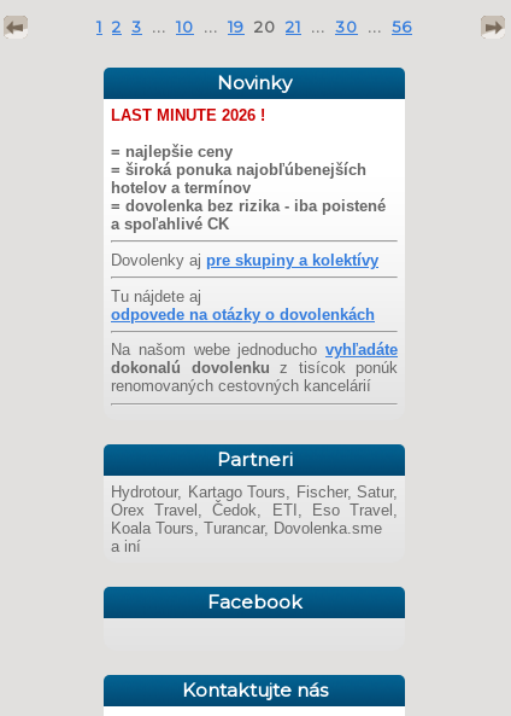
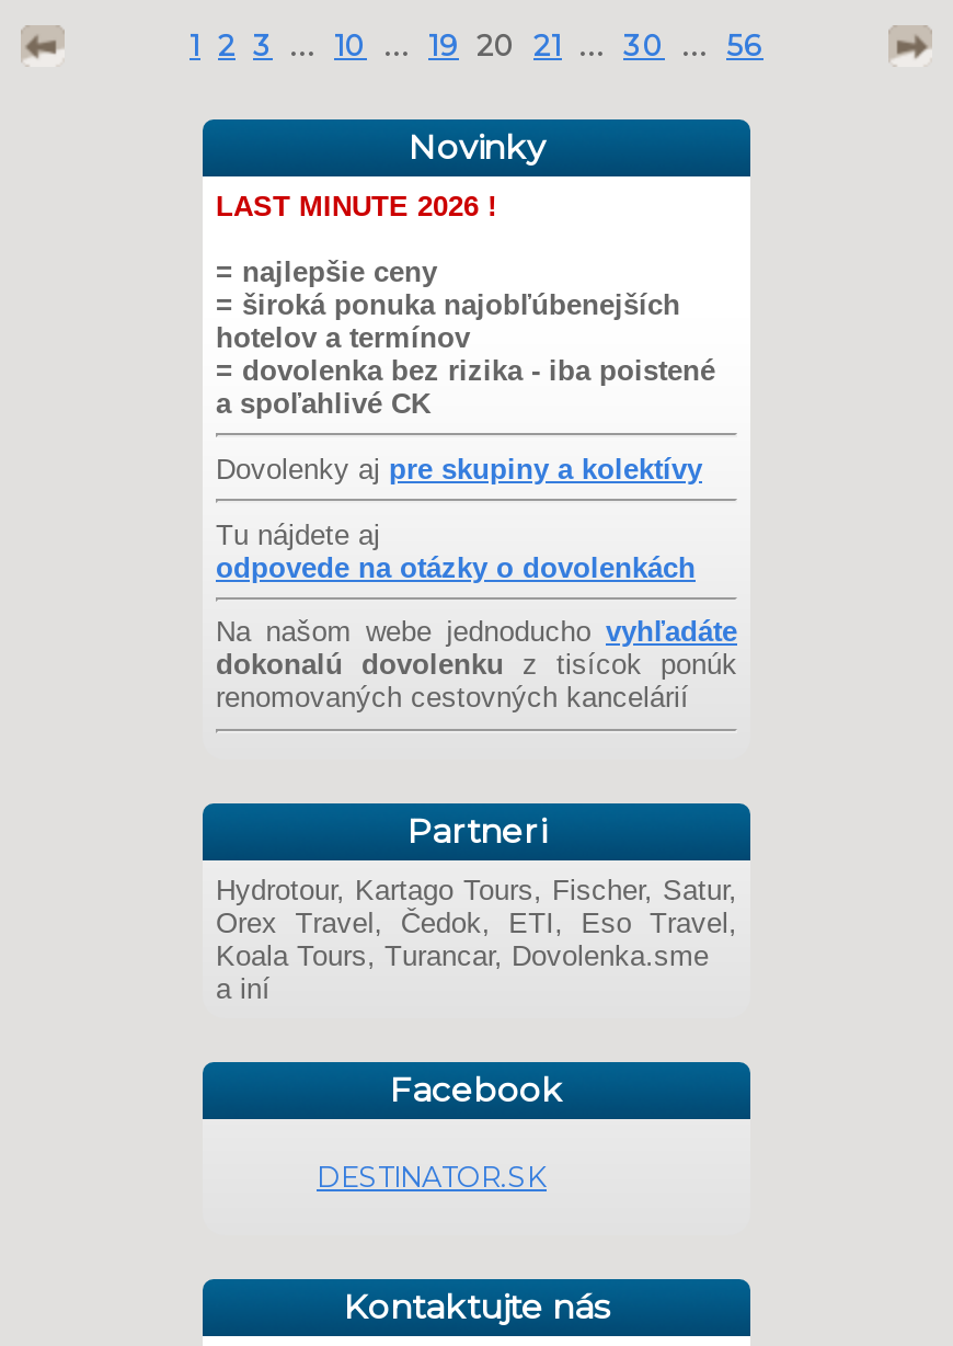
none -> [317,1161,547,1193] DESTINATOR.SK

